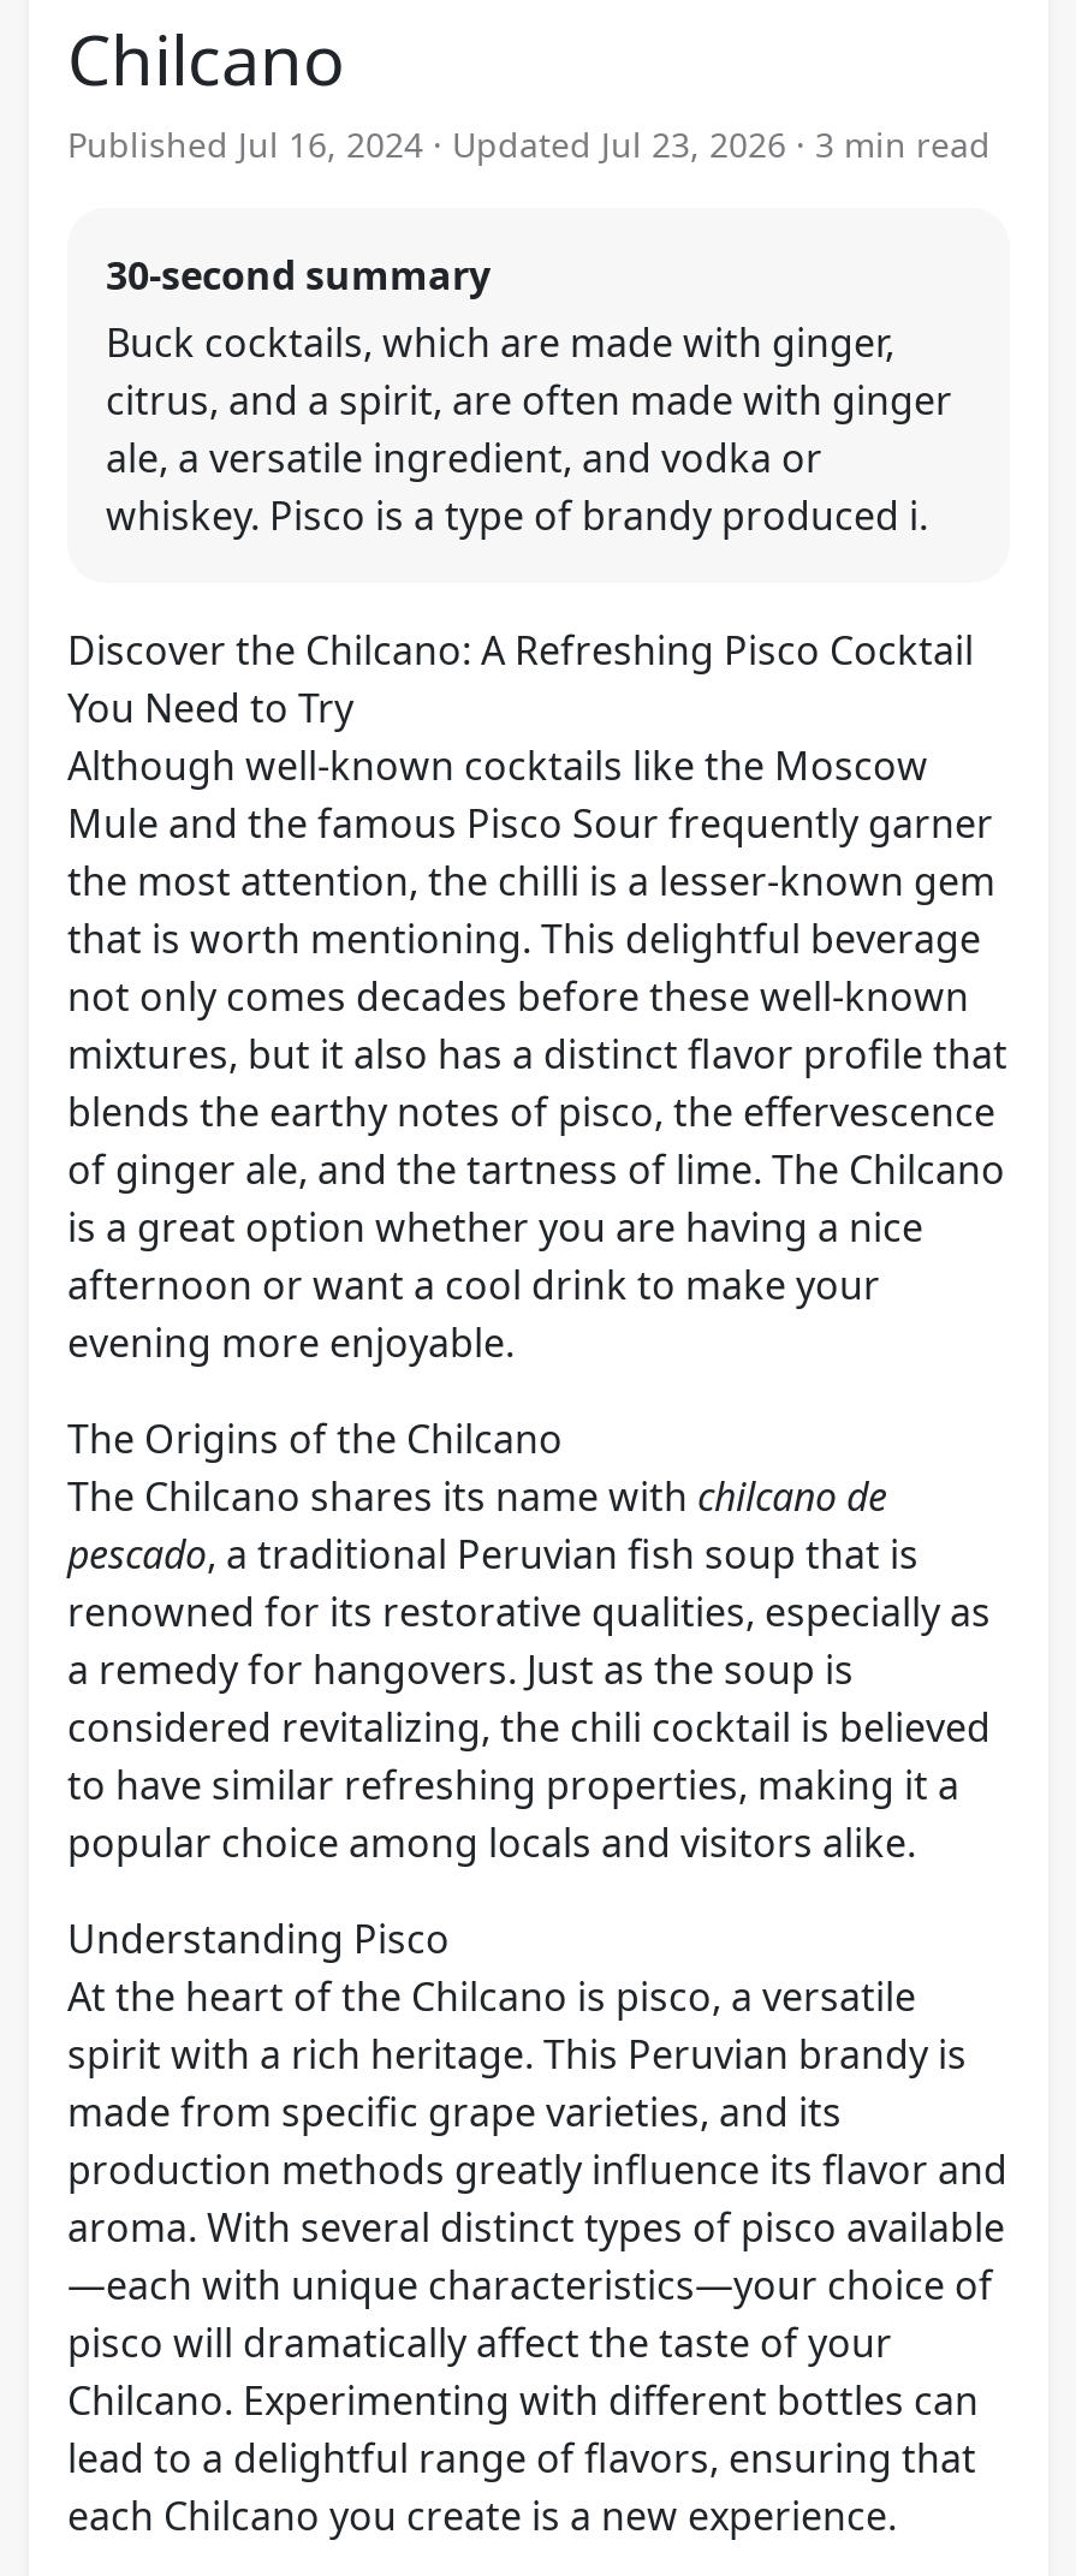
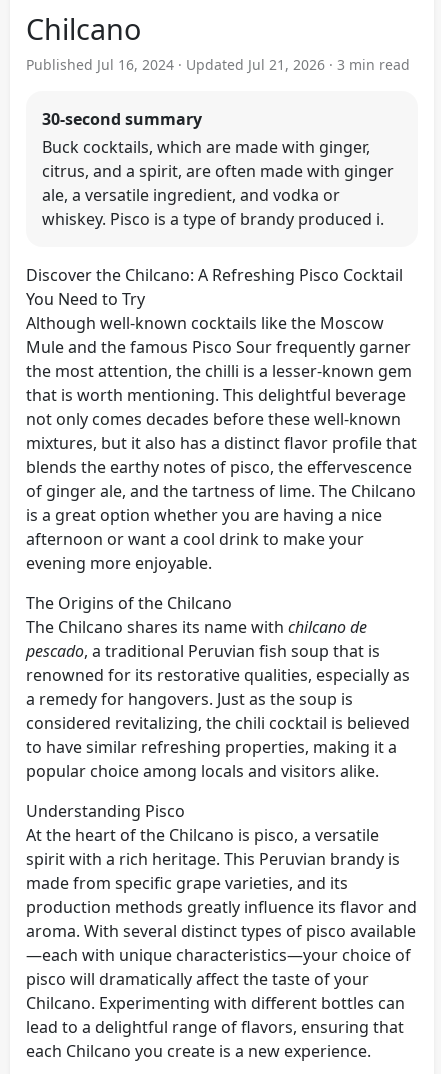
[67,121,991,167] Published Jul 16, 2024 · Updated Jul 23, 2026 · 3 min read -> [26,55,410,74] Published Jul 16, 2024 · Updated Jul 21, 2026 · 3 min read

